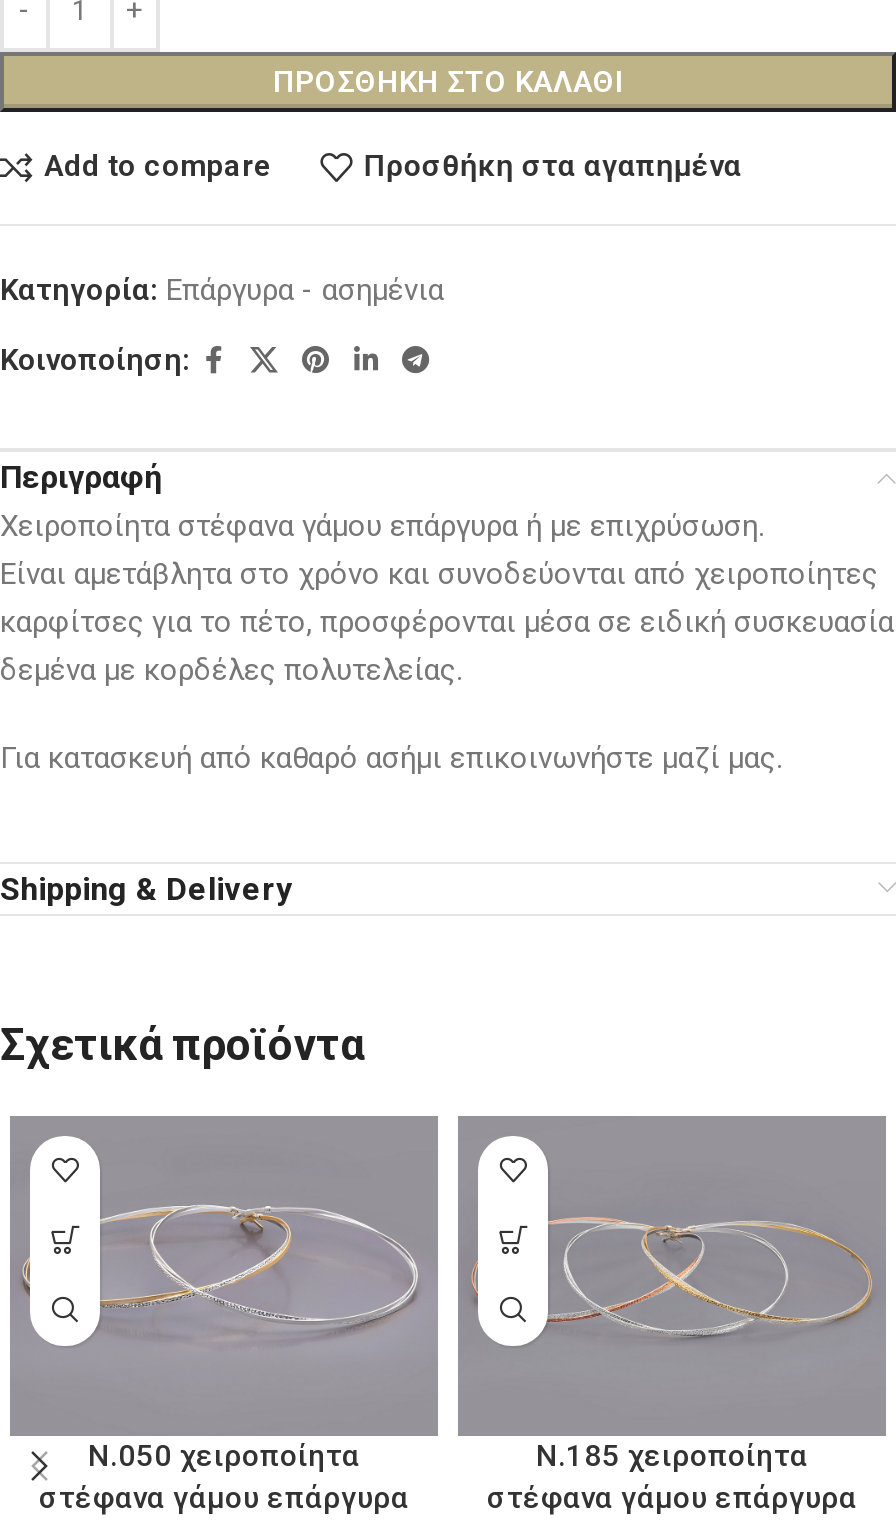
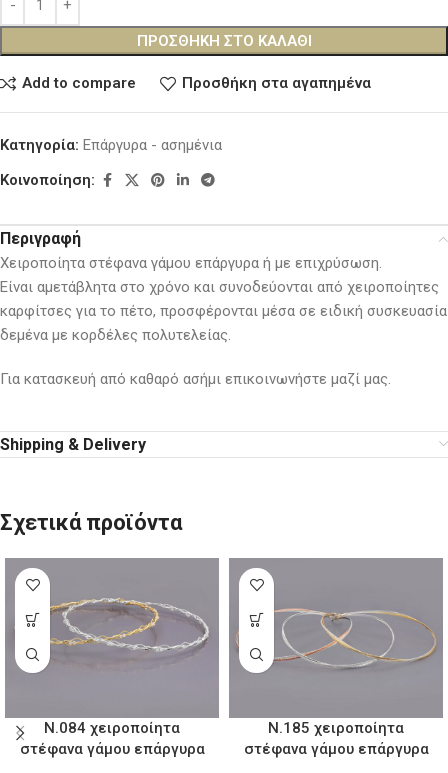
[100,1198,420,1334] [image] -> [50,598,209,667] [image]
[88,1439,360,1475] Ν.050 χειροποίητα -> [44,719,180,737] Ν.084 χειροποίητα

